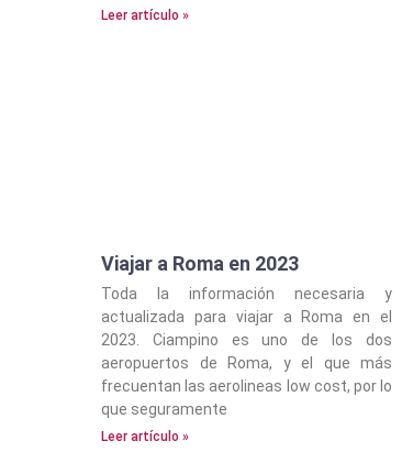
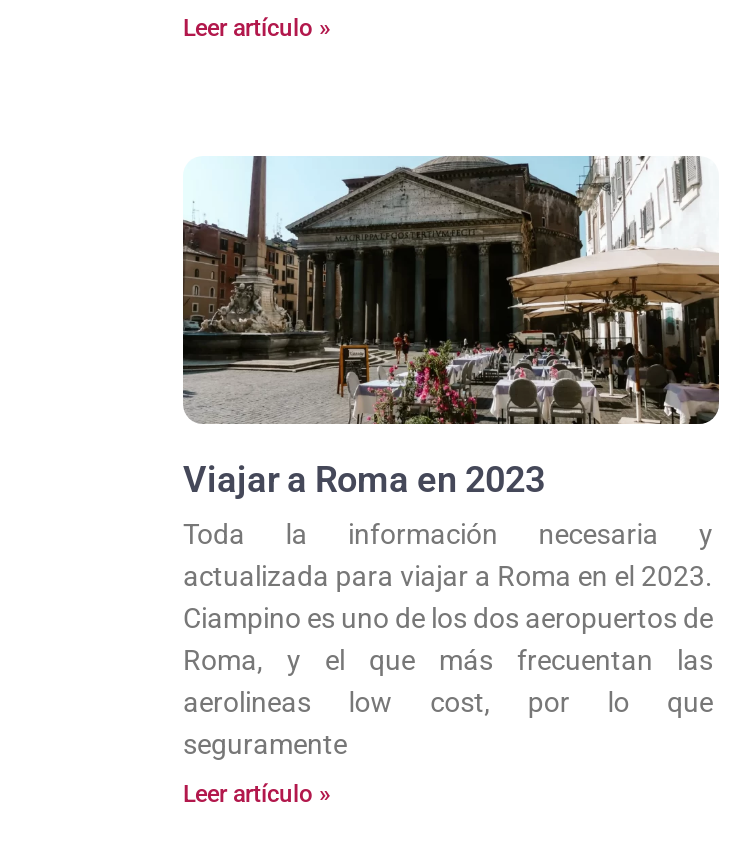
none -> [181,154,721,426] [image]

